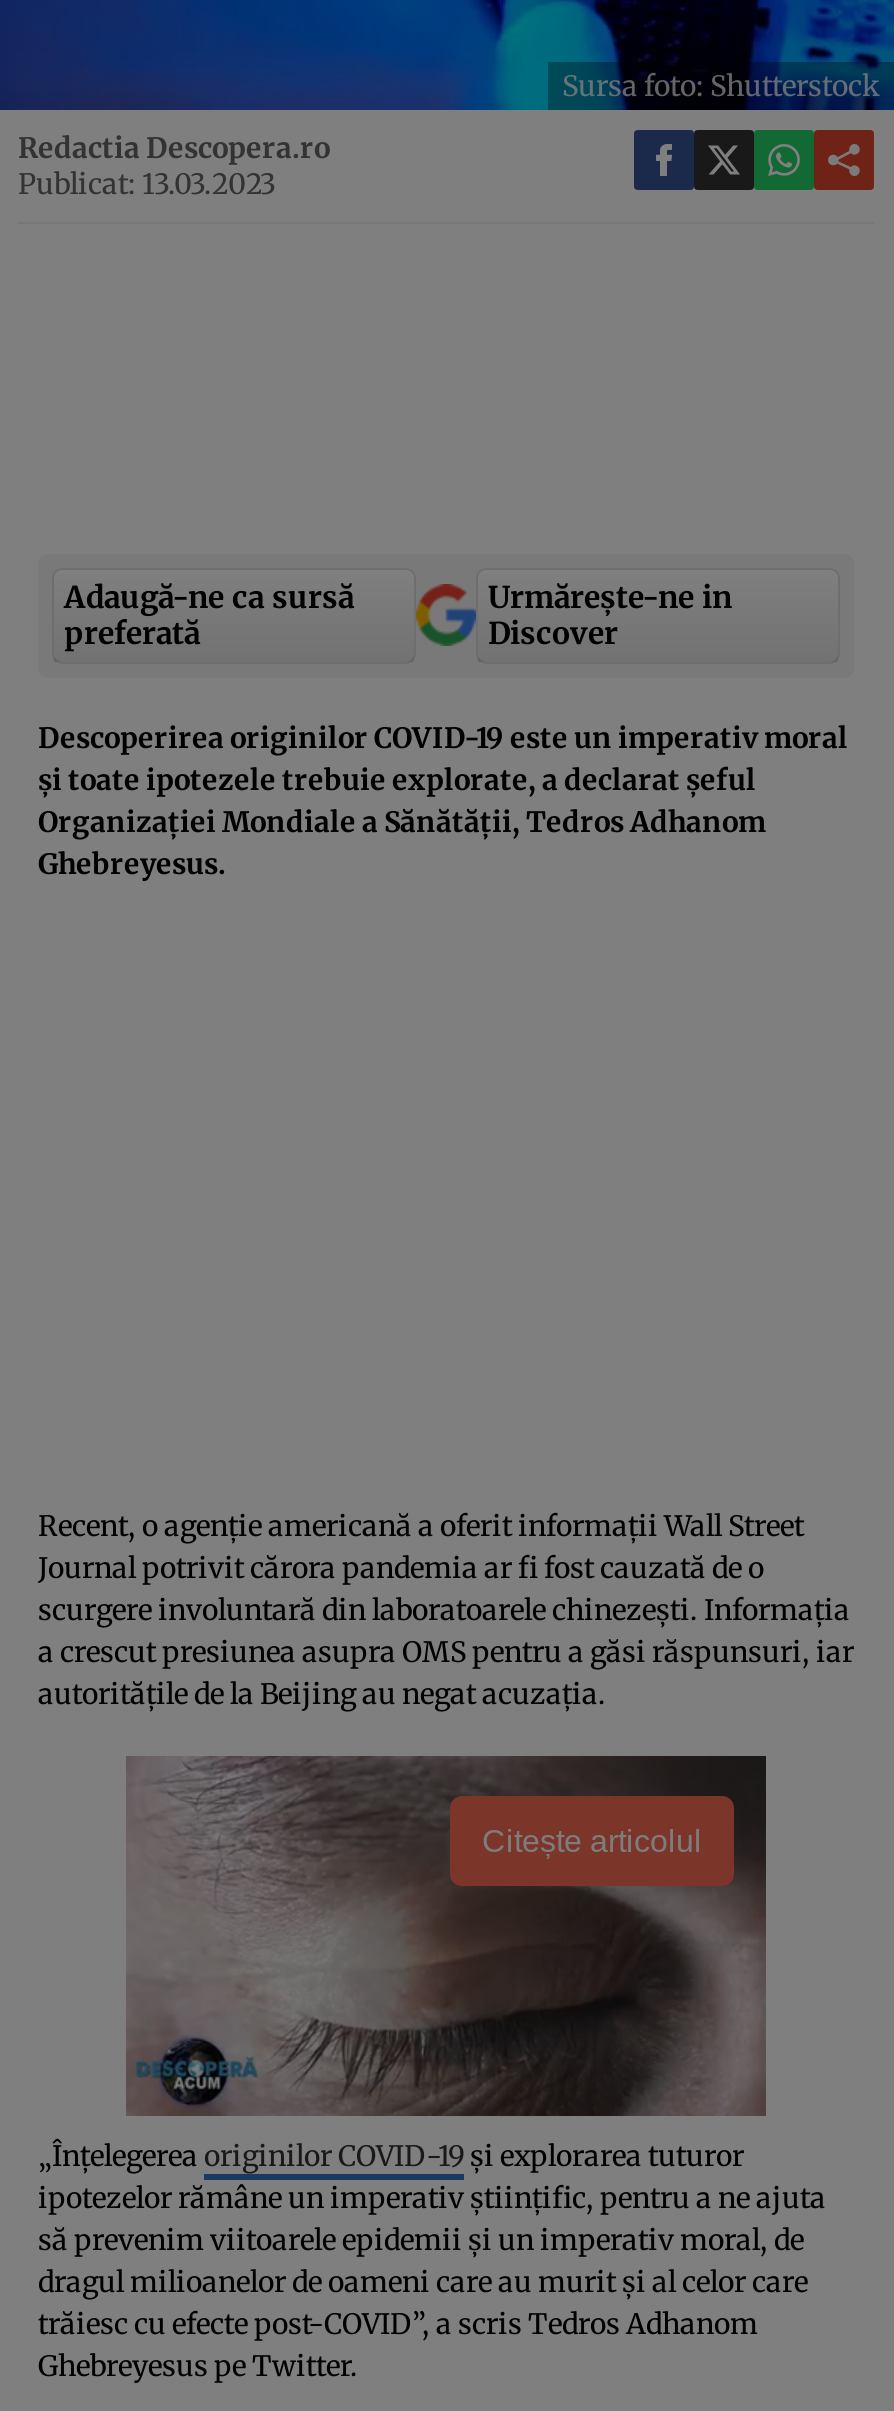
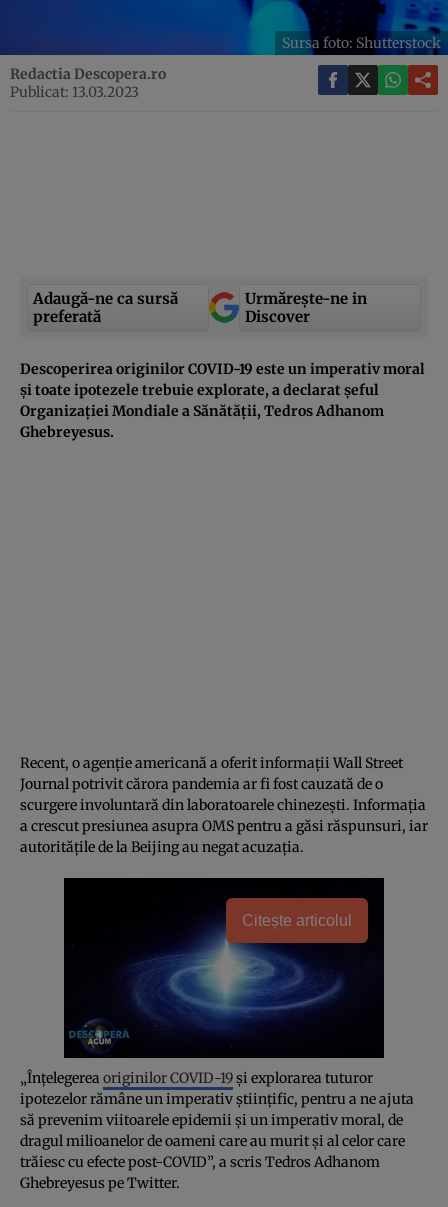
[126,1754,768,2118] [image] -> [63,877,385,1059] [image]

